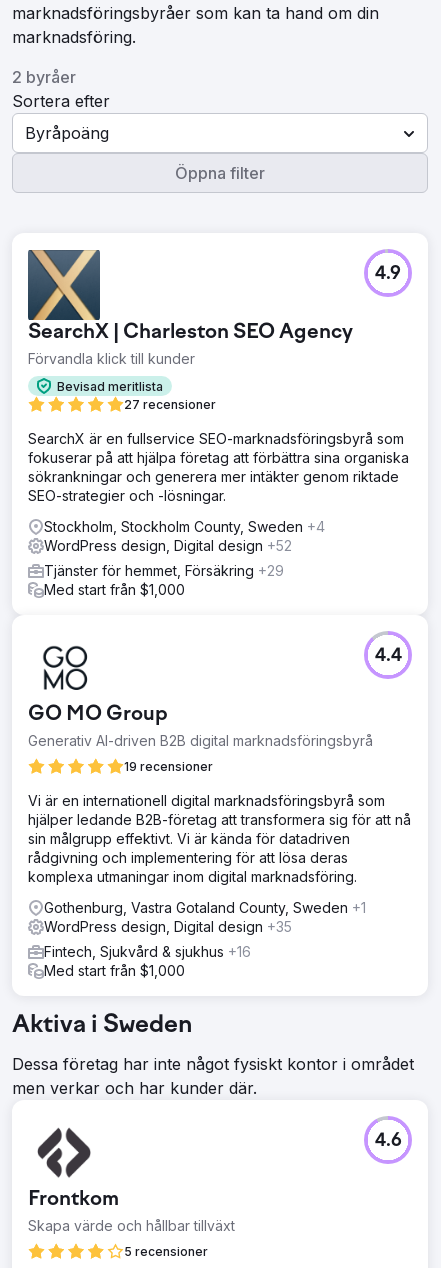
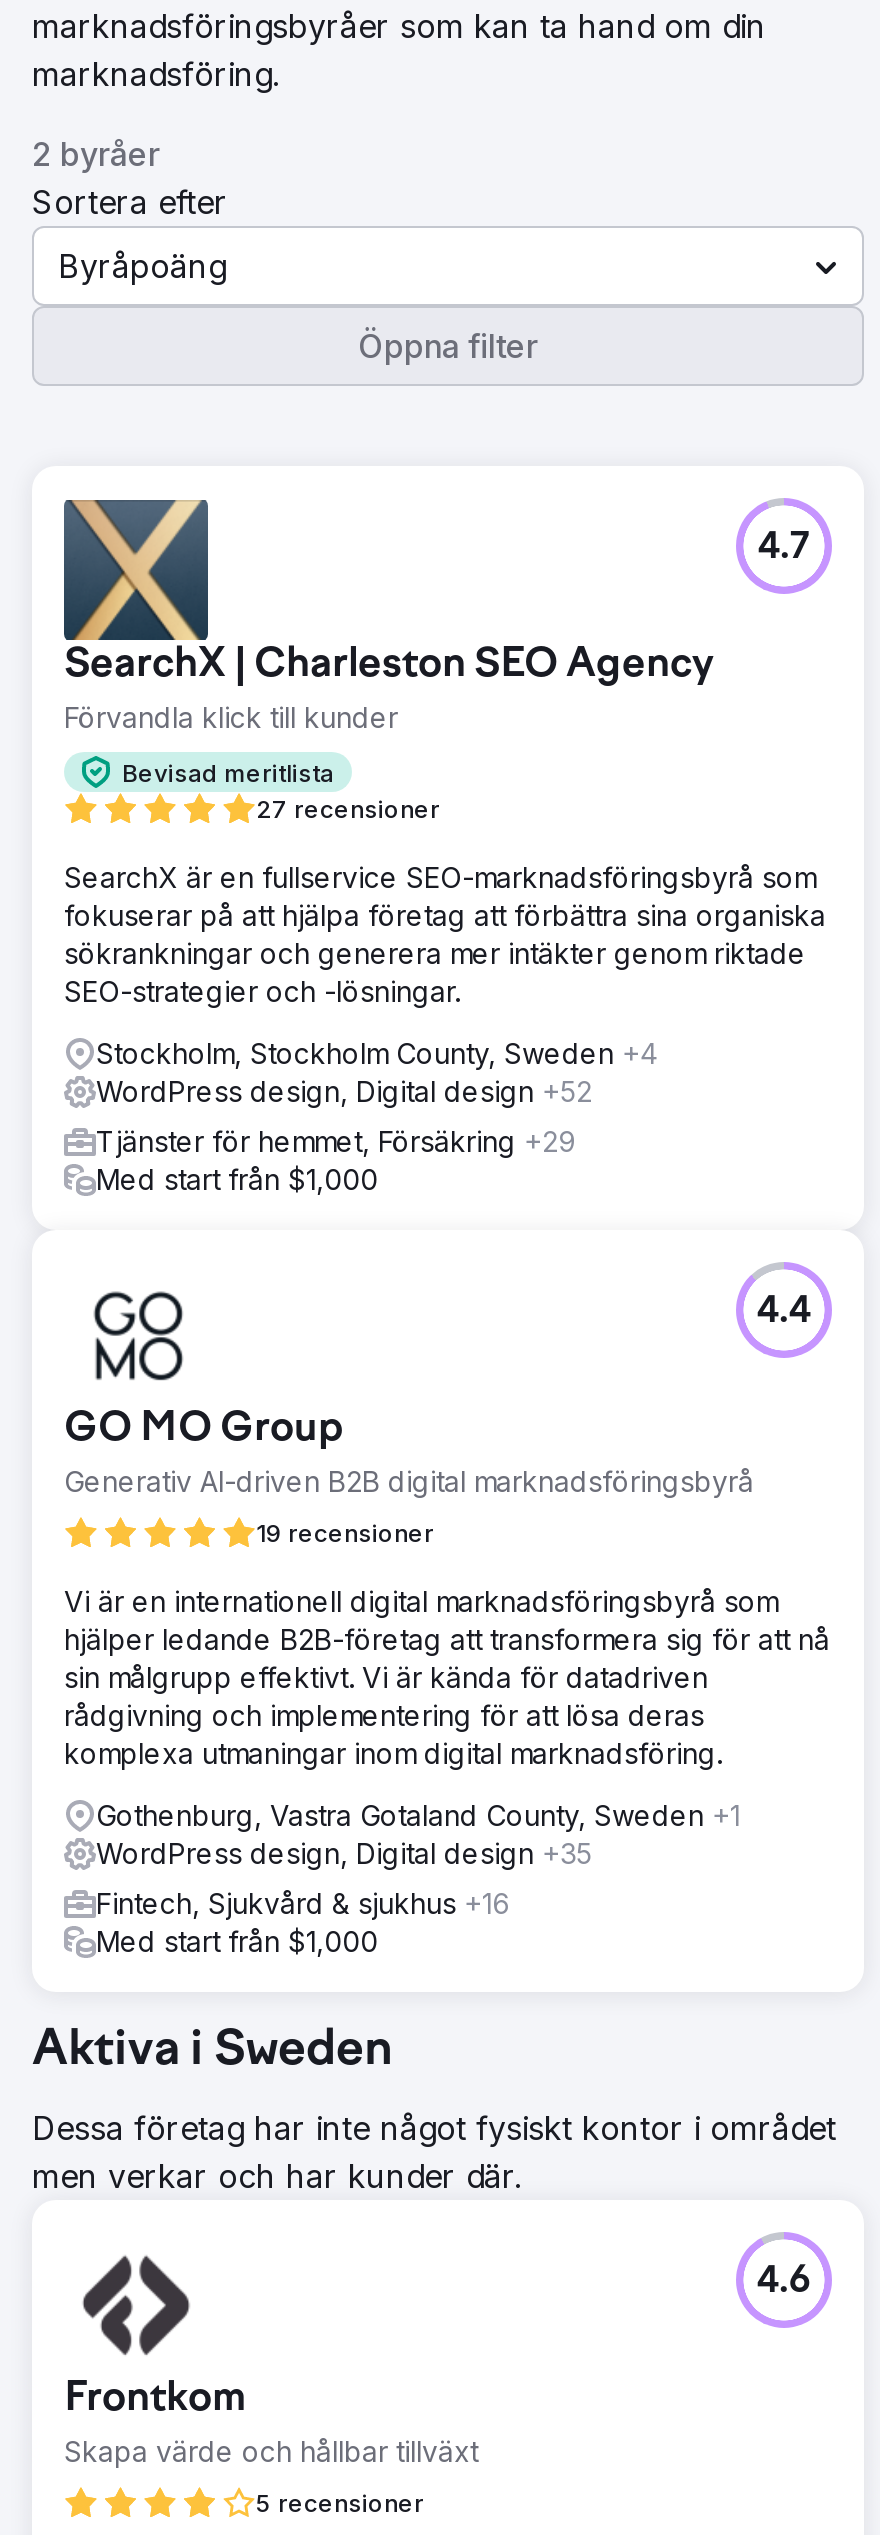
[375,265,401,284] 4.9 -> [758,530,810,568] 4.7

